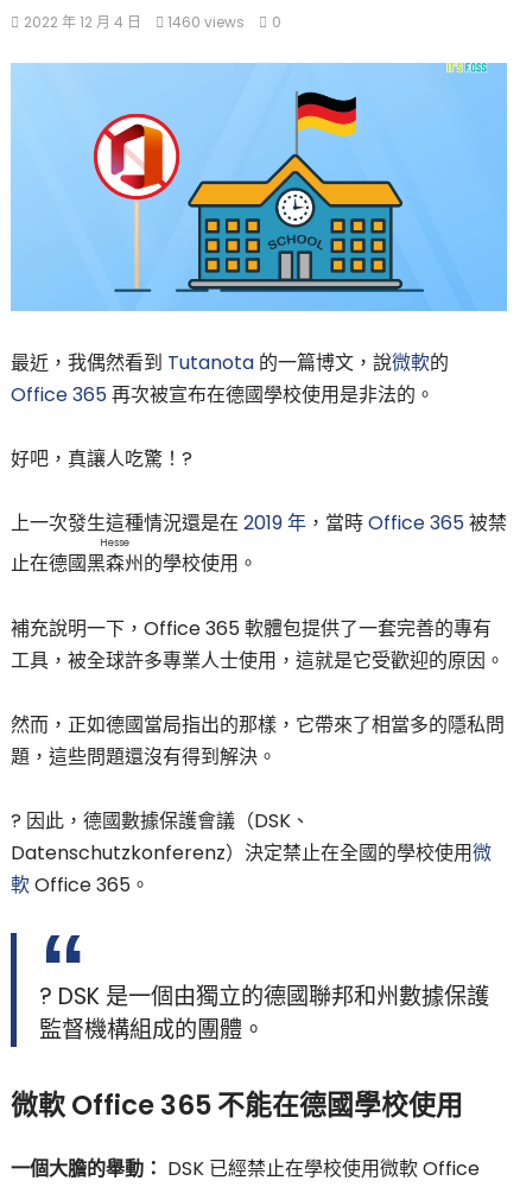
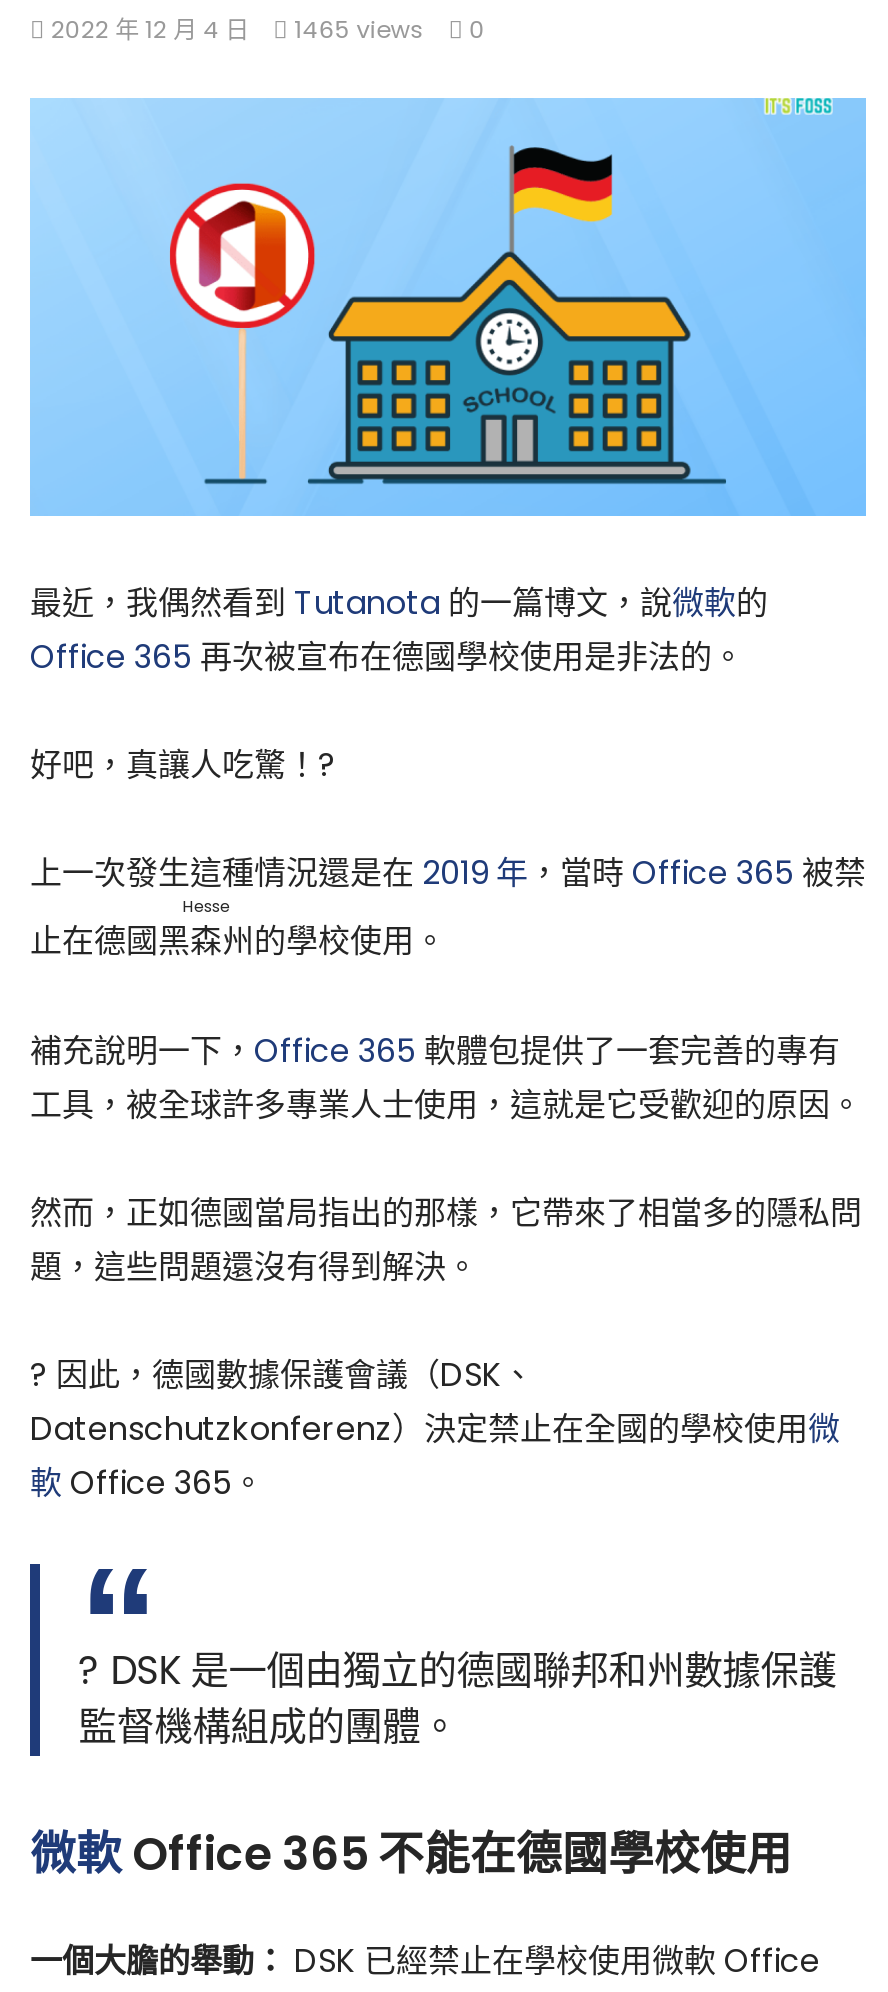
[23,12,281,32] 2022 年 12 月 4 日 1460 views 0 -> [51,12,486,46] 2022 年 12 月 4 日 1465 views 0
[11,614,492,642] 補充說明一下，Office 365 軟體包提供了一套完善的專有 -> [30,1027,840,1073] 補充說明一下，Office 365軟體包提供了一套完善的專有
[11,1087,463,1125] 微軟 Office 365 不能在德國學校使用 -> [30,1823,792,1887] 微軟Office 365 不能在德國學校使用

